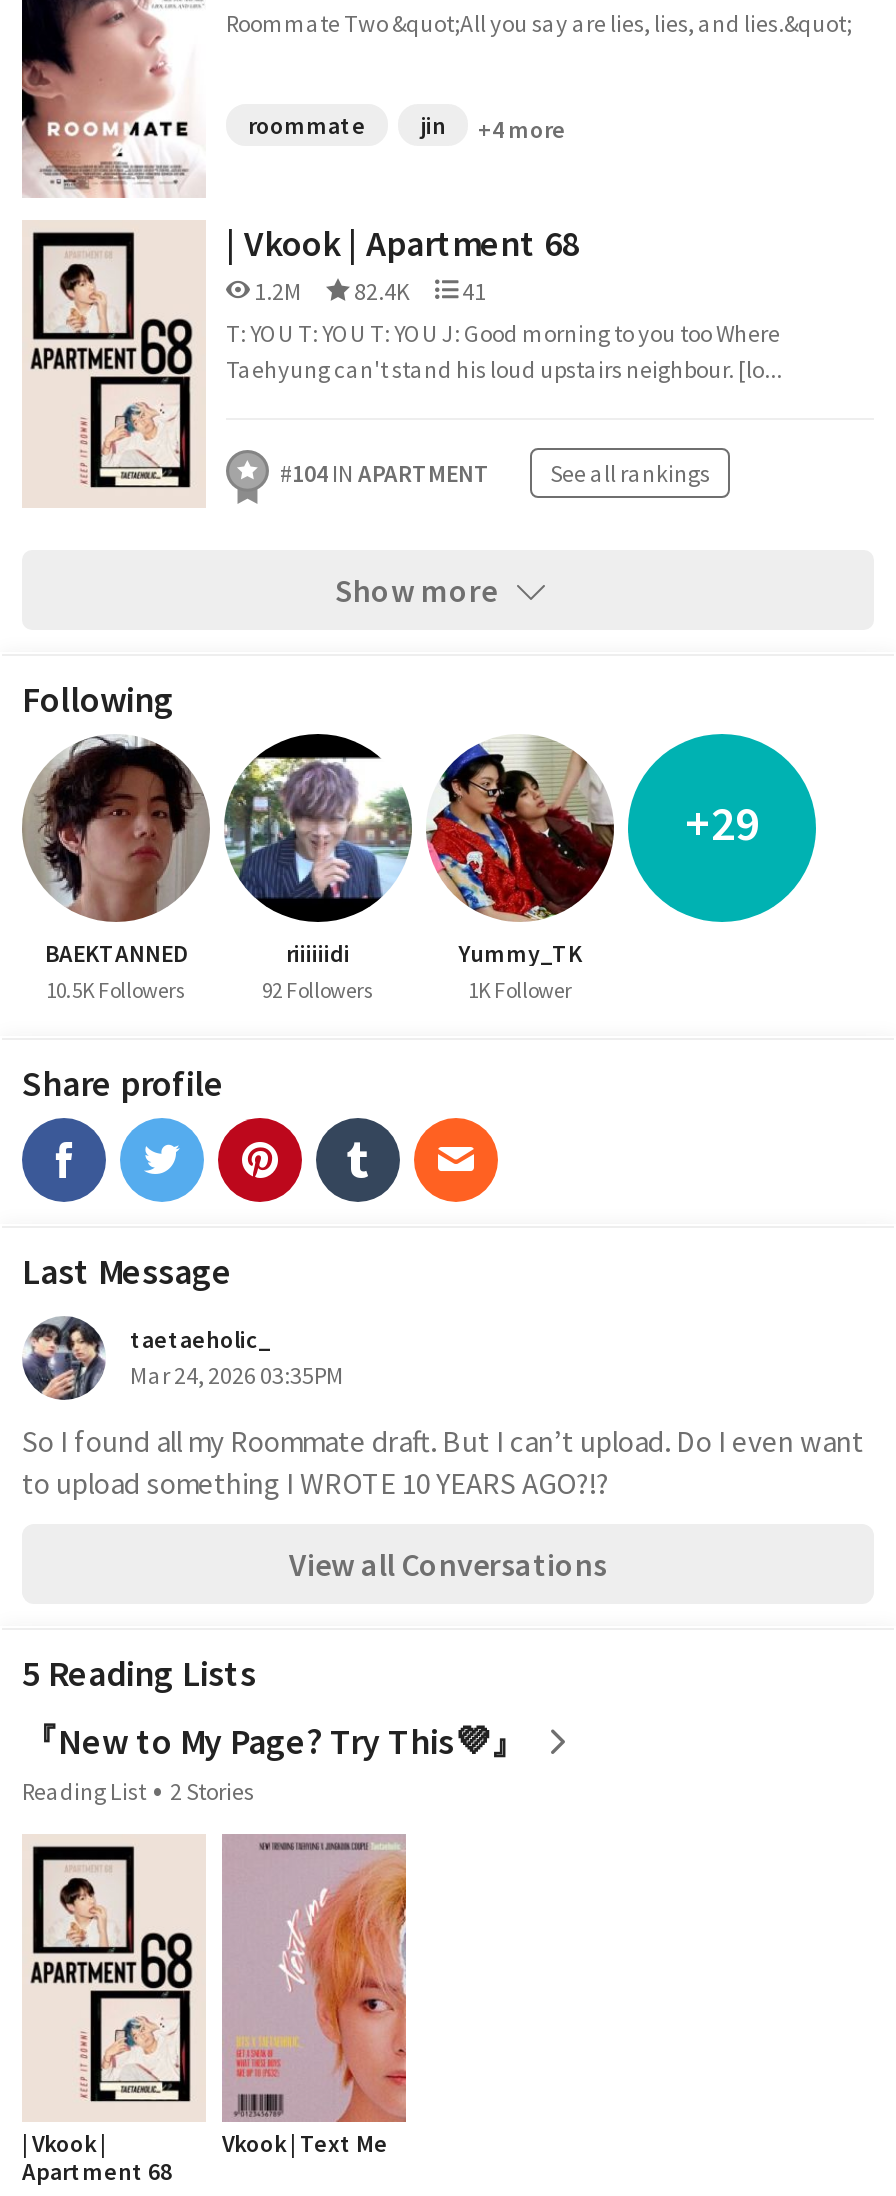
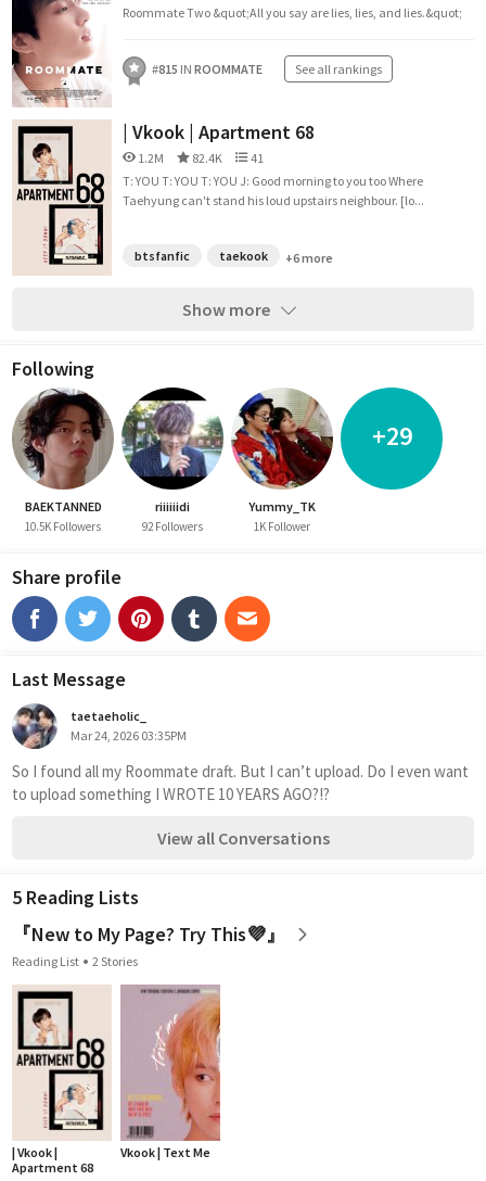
[248,110,566,144] roommate | jin | +4 more -> [152,61,263,77] #815 IN ROOMMATE
[280,458,490,488] #104 IN APARTMENT -> [135,247,333,266] btsfanfic | taekook | +6 more
moved [550,458,710,488] -> [295,61,382,77]: See all rankings

